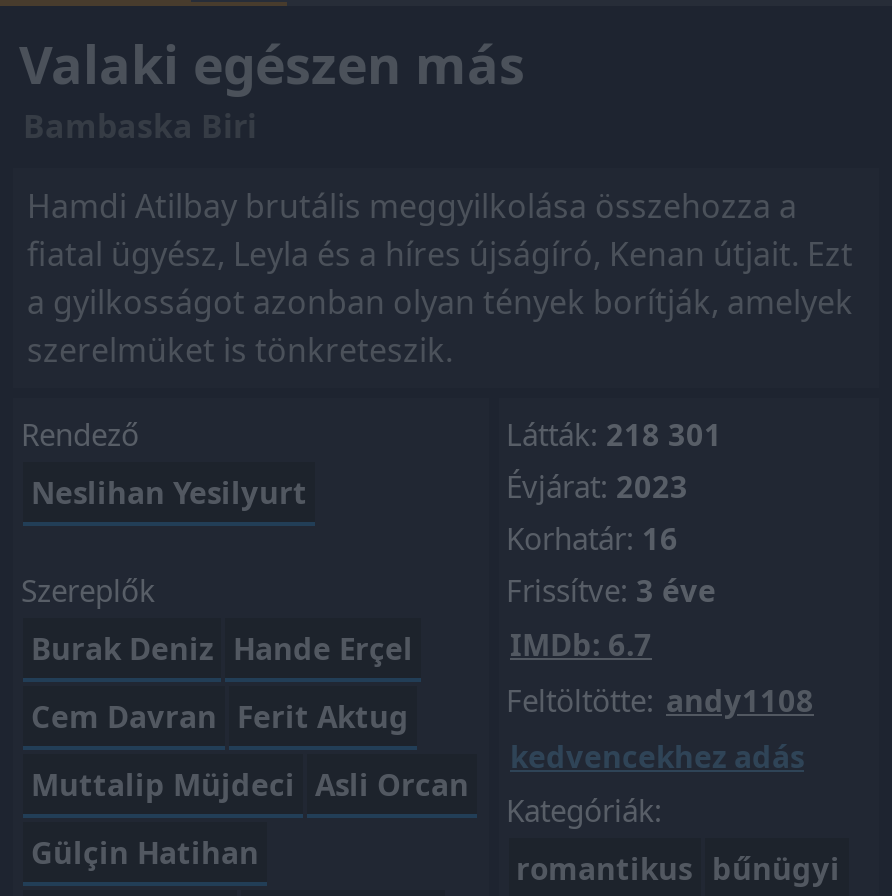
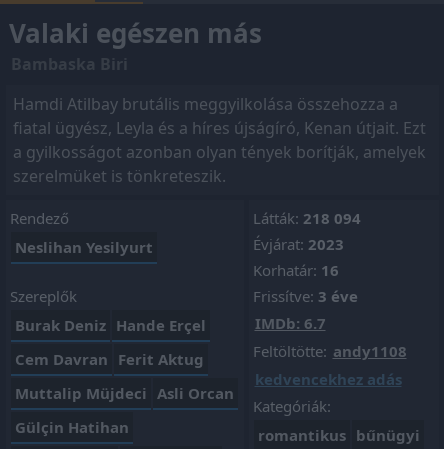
[506,414,722,454] Látták: 218 301 -> [252,208,360,228] Látták: 218 094

